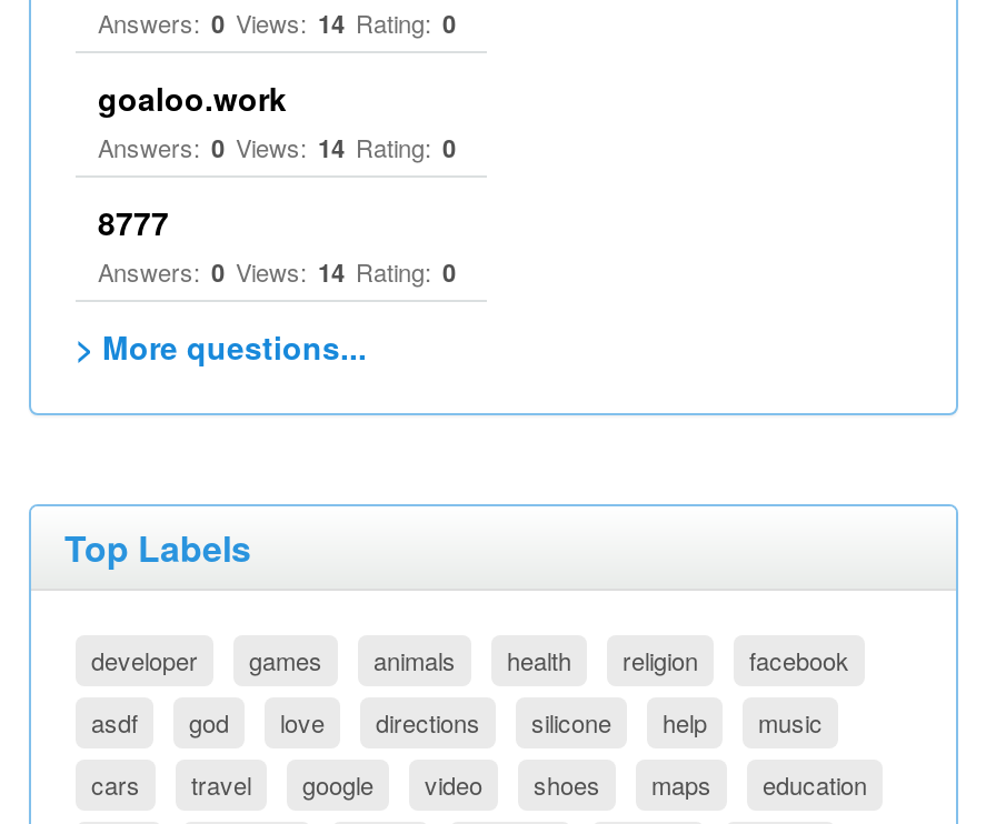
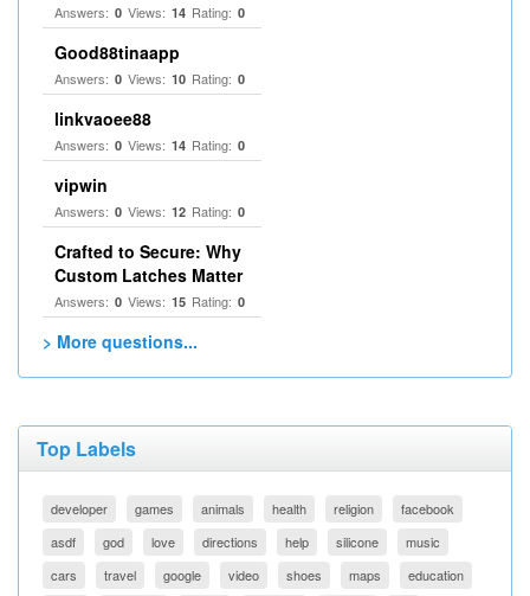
[98,76,287,120] goaloo.work -> [54,40,245,130] Good88tinaapp | Answers: 0 Views: 10 Rating: 0 | linkvaoee88
[98,200,456,289] 8777 | Answers: 0 Views: 14 Rating: 0 -> [54,173,245,310] vipwin | Answers: 0 Views: 12 Rating: 0 | Crafted to Secure: Why | Custom Latches Matter | Answers: 0 Views: 15 Rating: 0
moved [531,704,611,740] -> [336,532,379,551]: silicone

